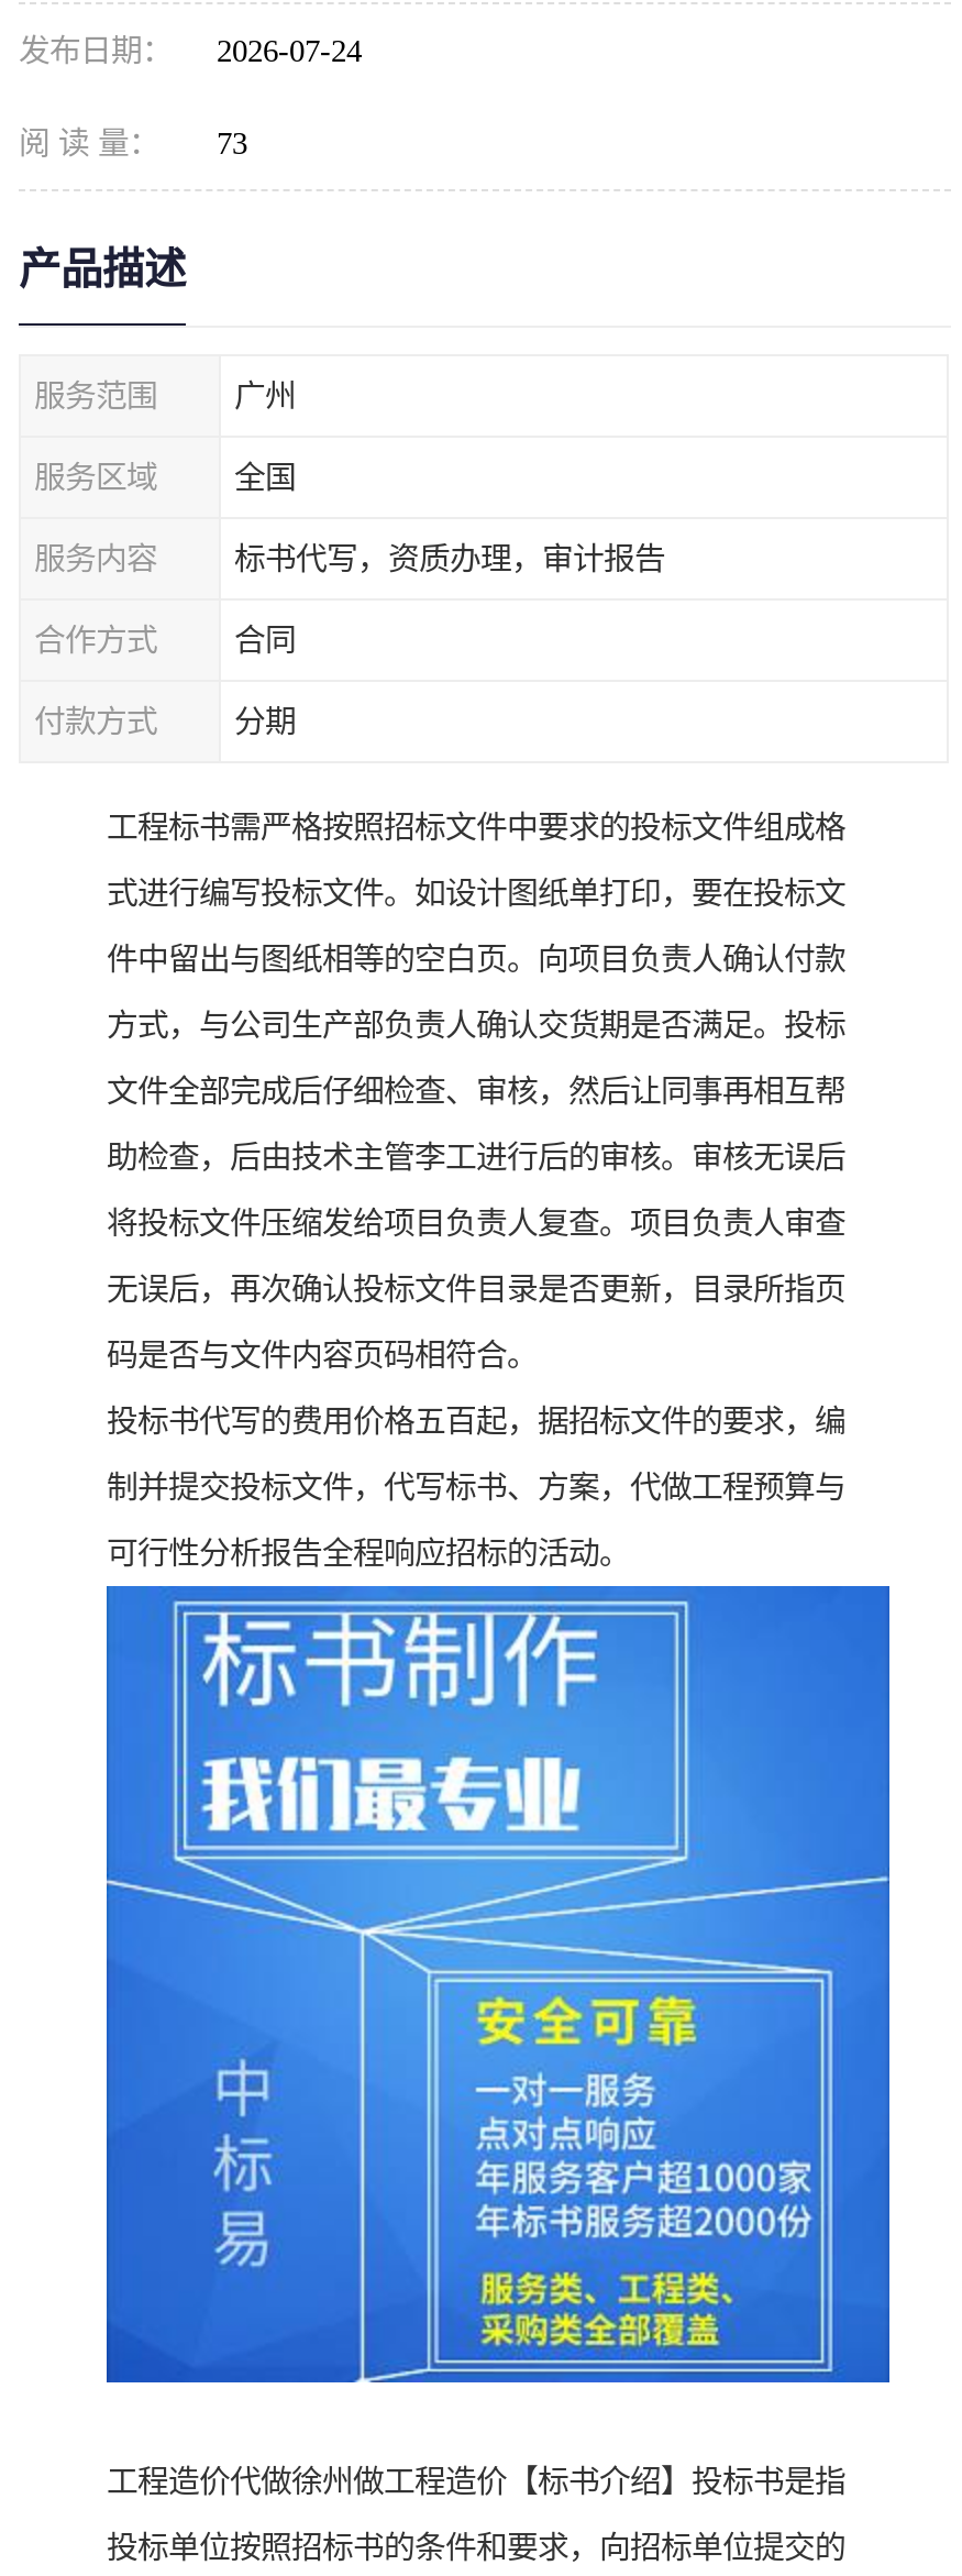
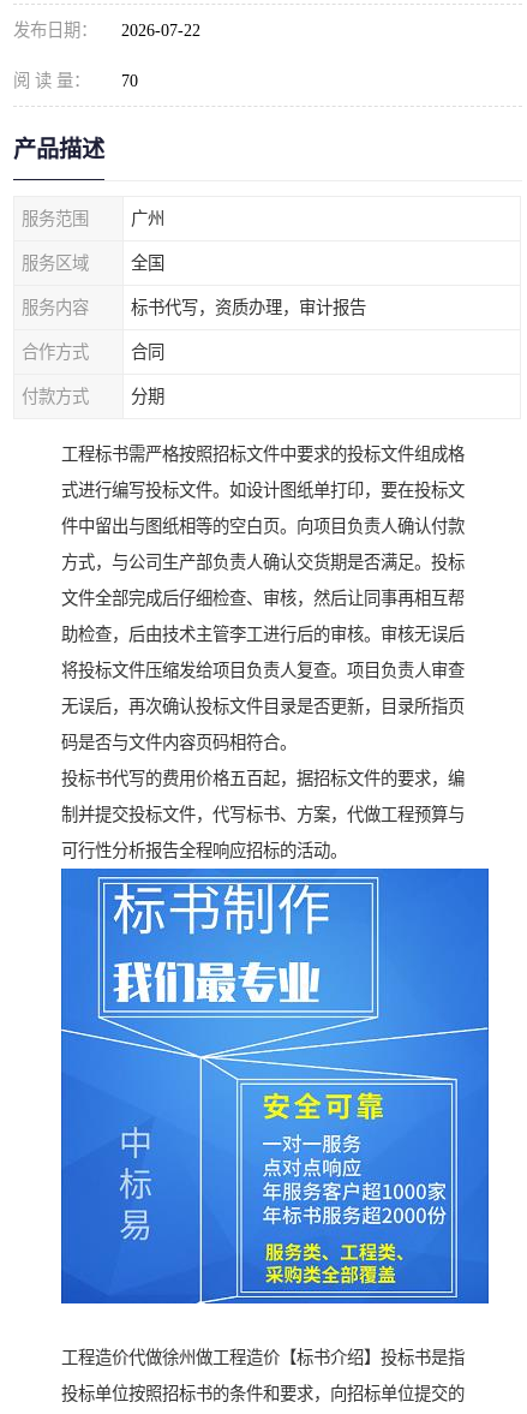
[19,33,362,68] 发布日期： 2026-07-24 -> [13,20,200,40] 发布日期： 2026-07-22
[19,125,247,161] 阅 读 量： 73 -> [13,71,138,90] 阅 读 量： 70

